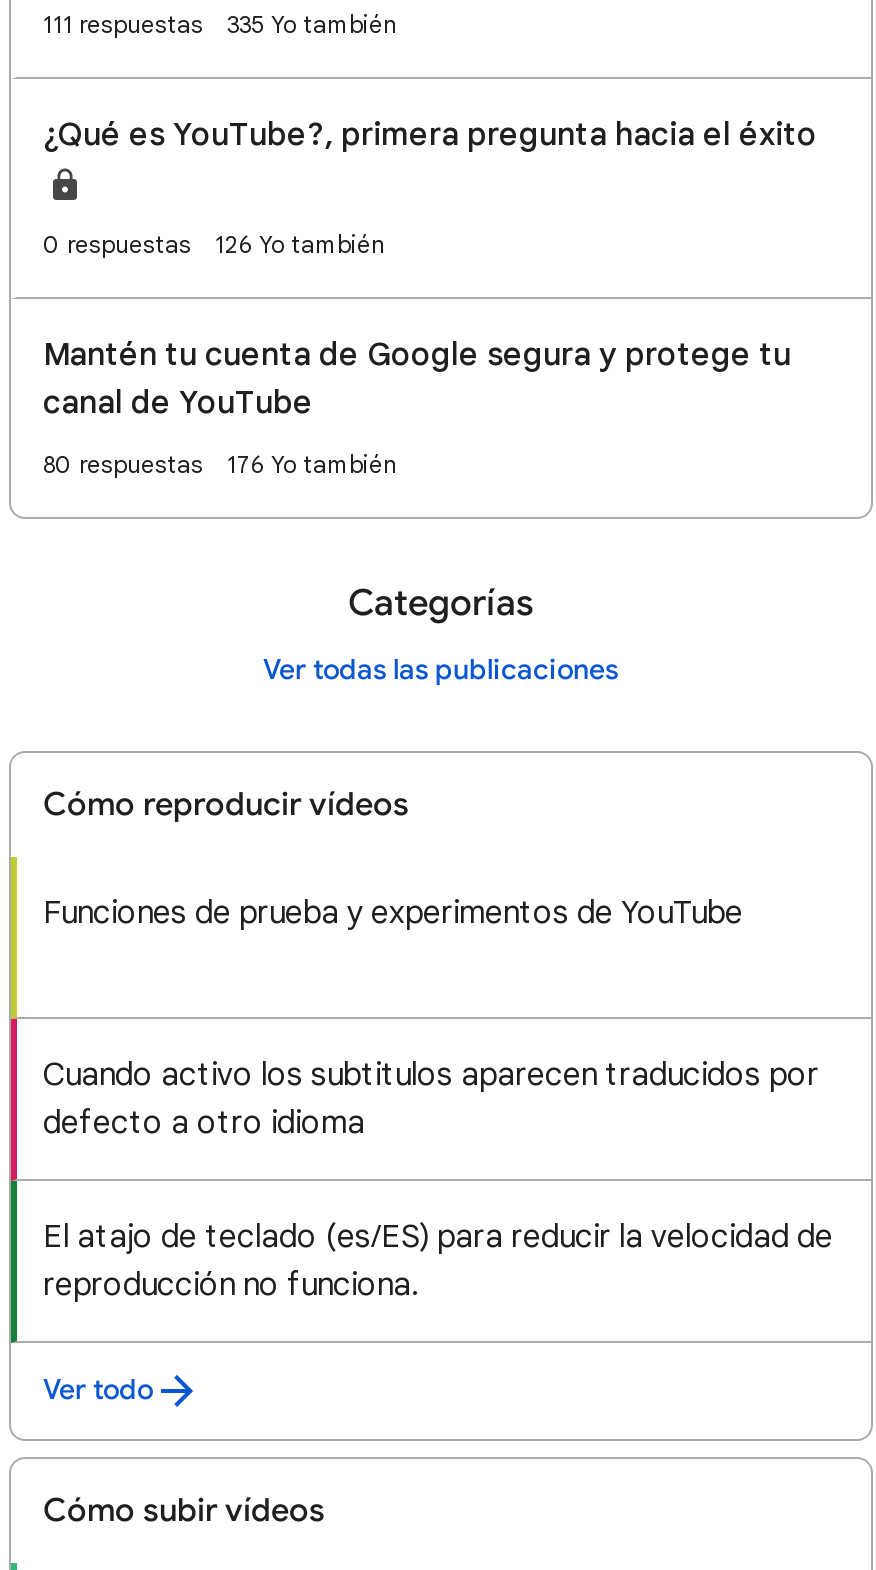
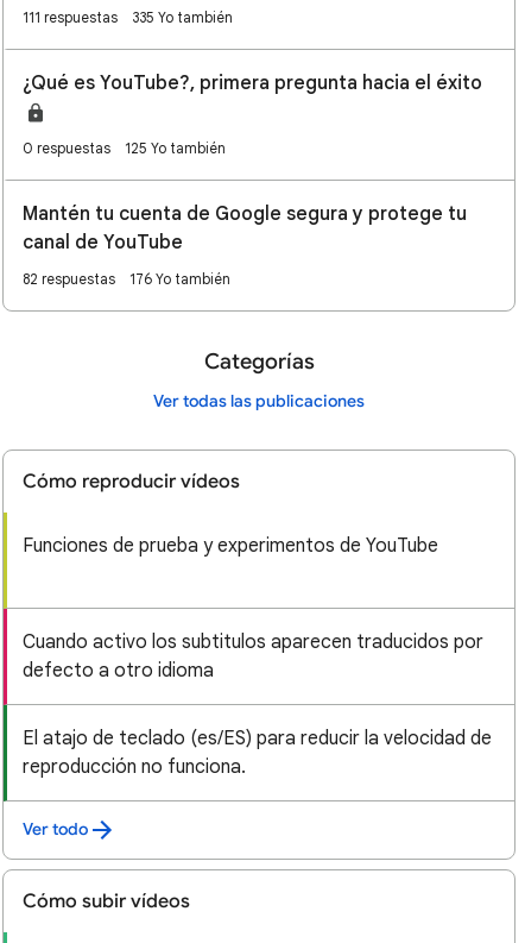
[215,229,385,259] 126 Yo también -> [125,139,226,157] 125 Yo también
[43,449,397,479] 80 respuestas 176 Yo también -> [23,270,230,288] 82 respuestas 176 Yo también

